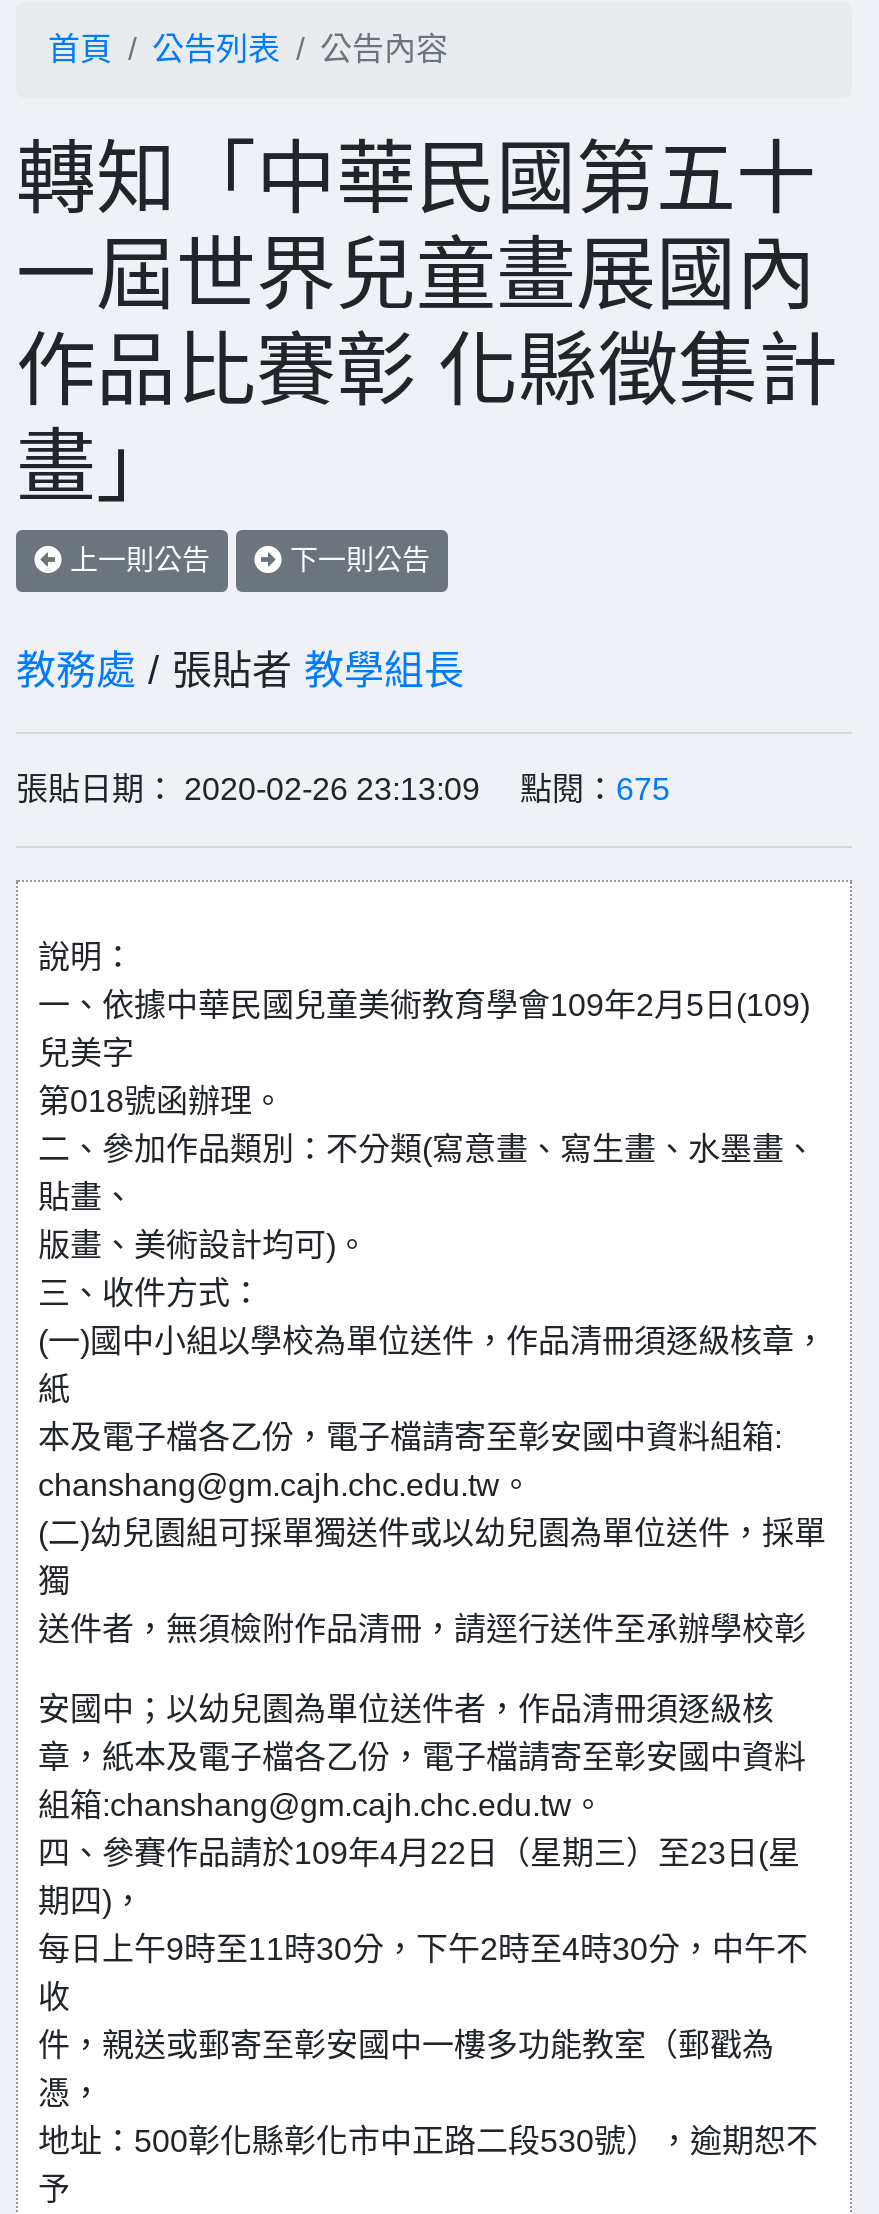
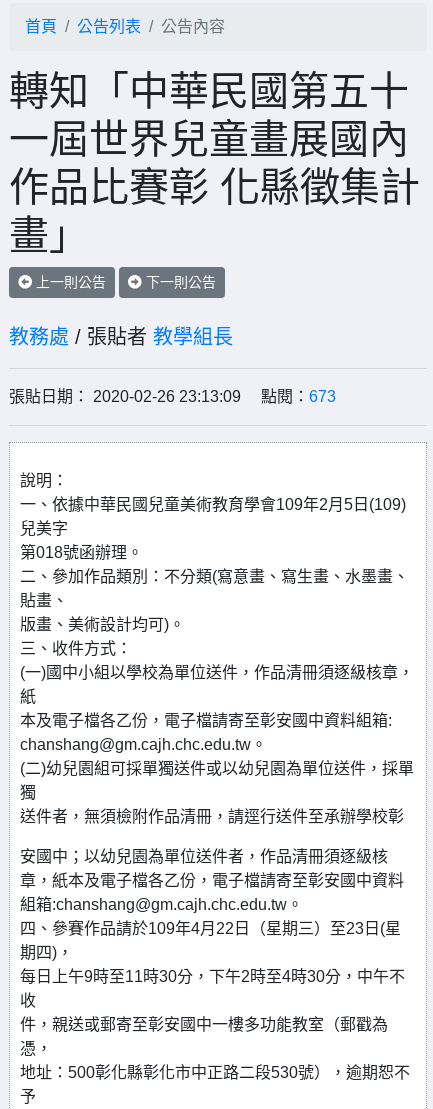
[16,772,670,806] 張貼日期： 2020-02-26 23:13:09 點閱：675 -> [9,388,336,405] 張貼日期： 2020-02-26 23:13:09 點閱：673

